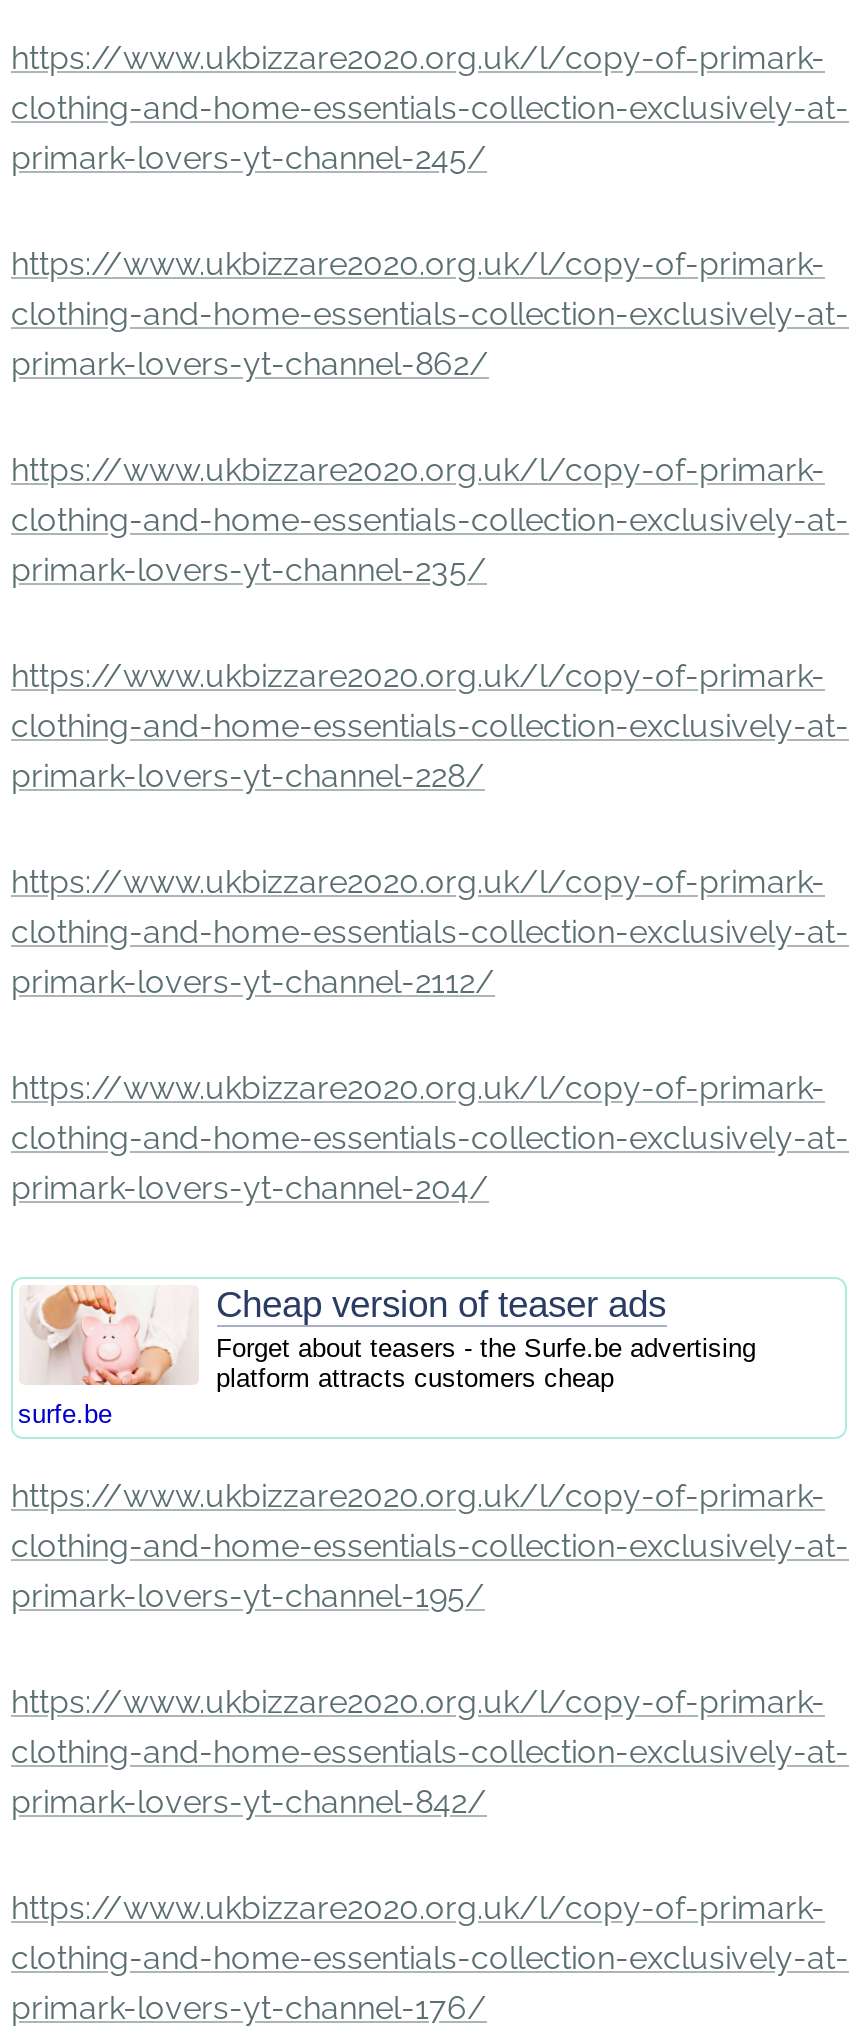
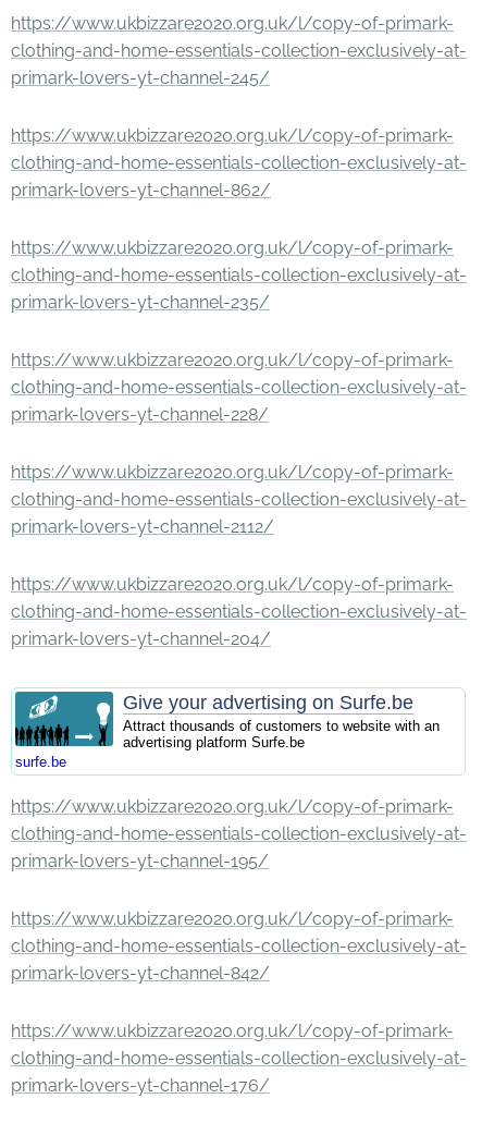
[15,1281,756,1394] [image] | Cheap version of teaser ads | Forget about teasers - the Surfe.be advertising | platform attracts customers cheap -> [14,690,439,751] [image] | Give your advertising on Surfe.be | Attract thousands of customers to website with an | advertising platform Surfe.be

